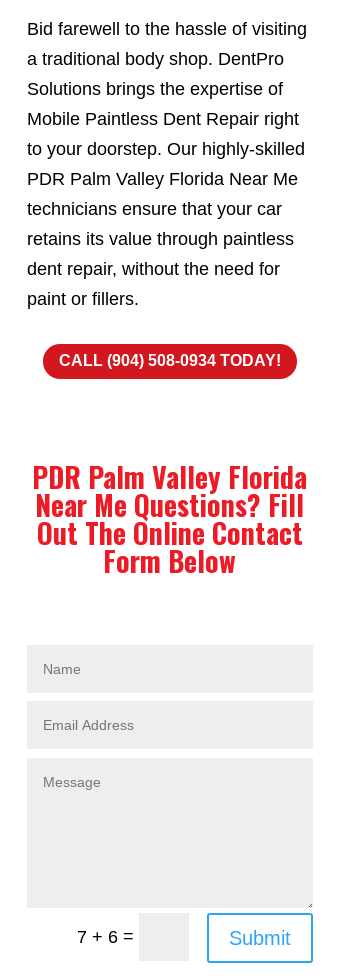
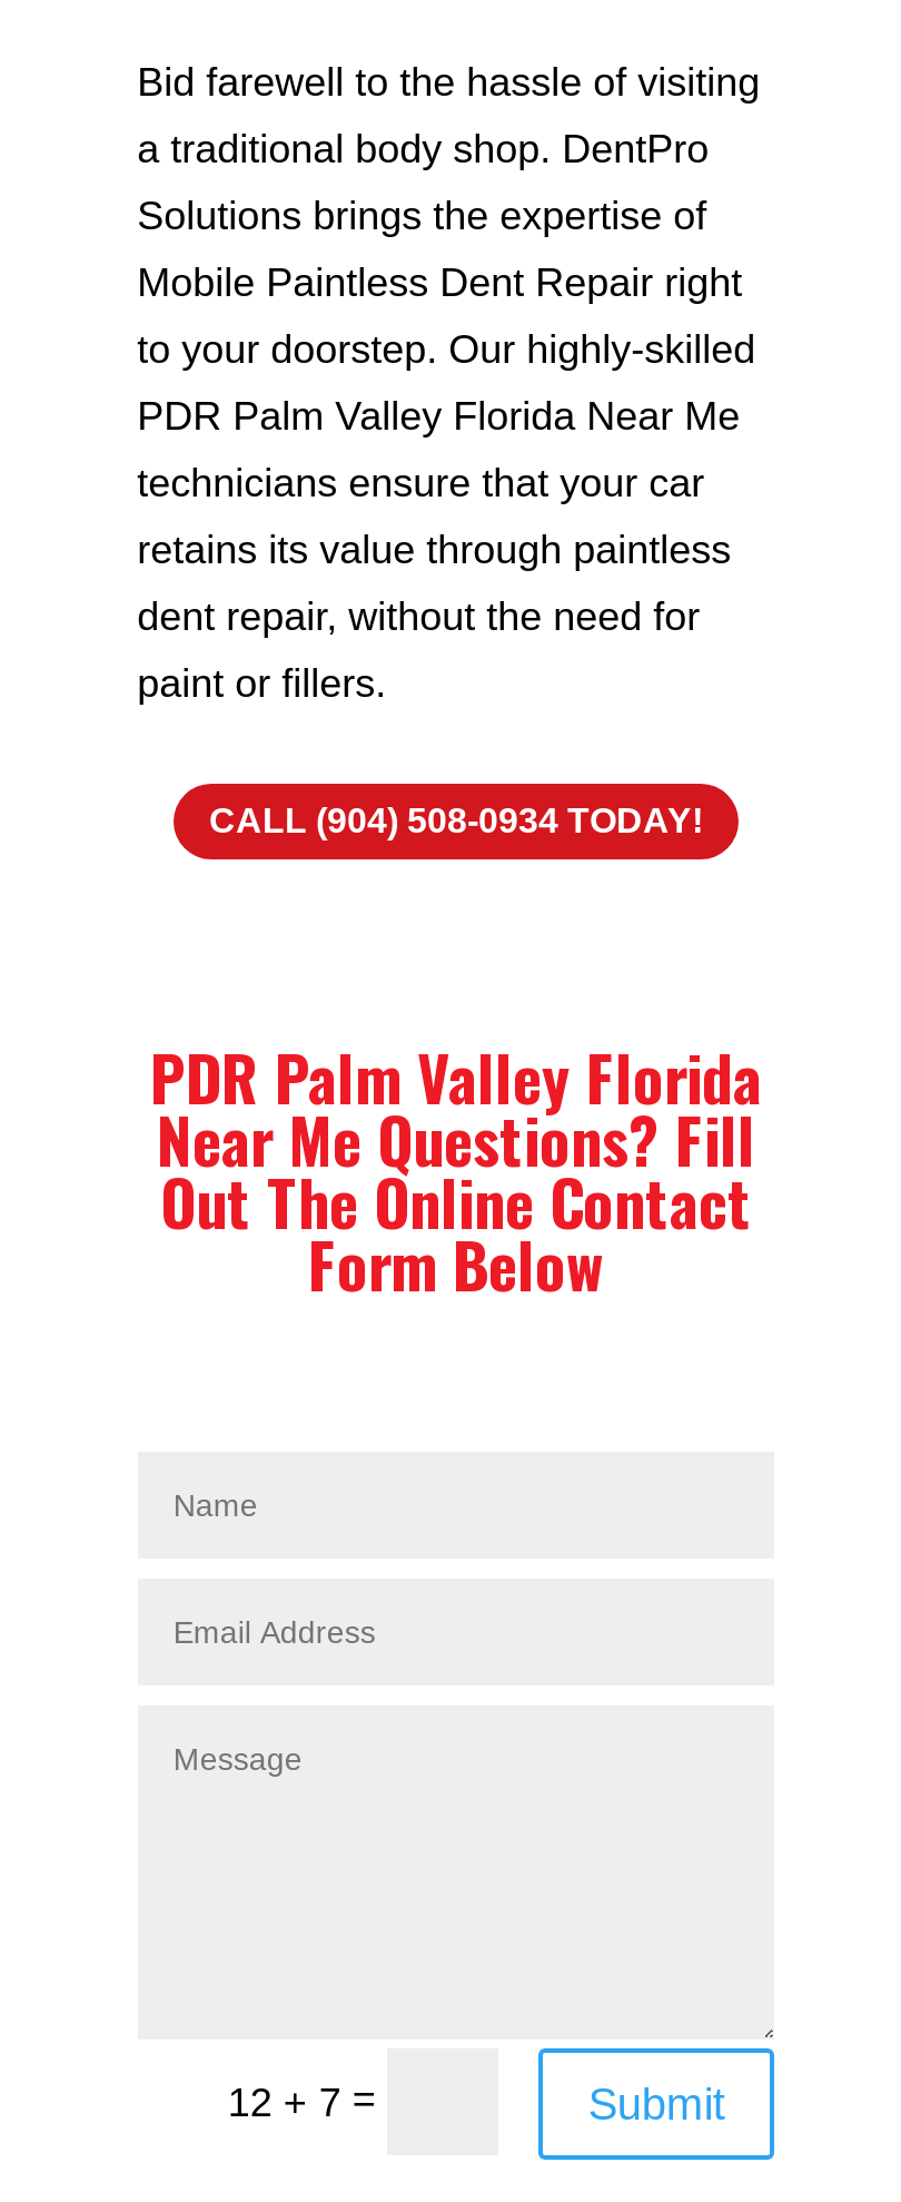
[77,926,139,947] 7 + 6 = -> [228,2079,388,2126] 12 + 7 =

